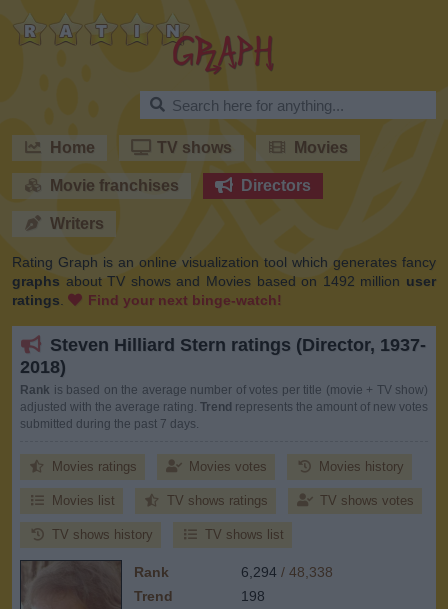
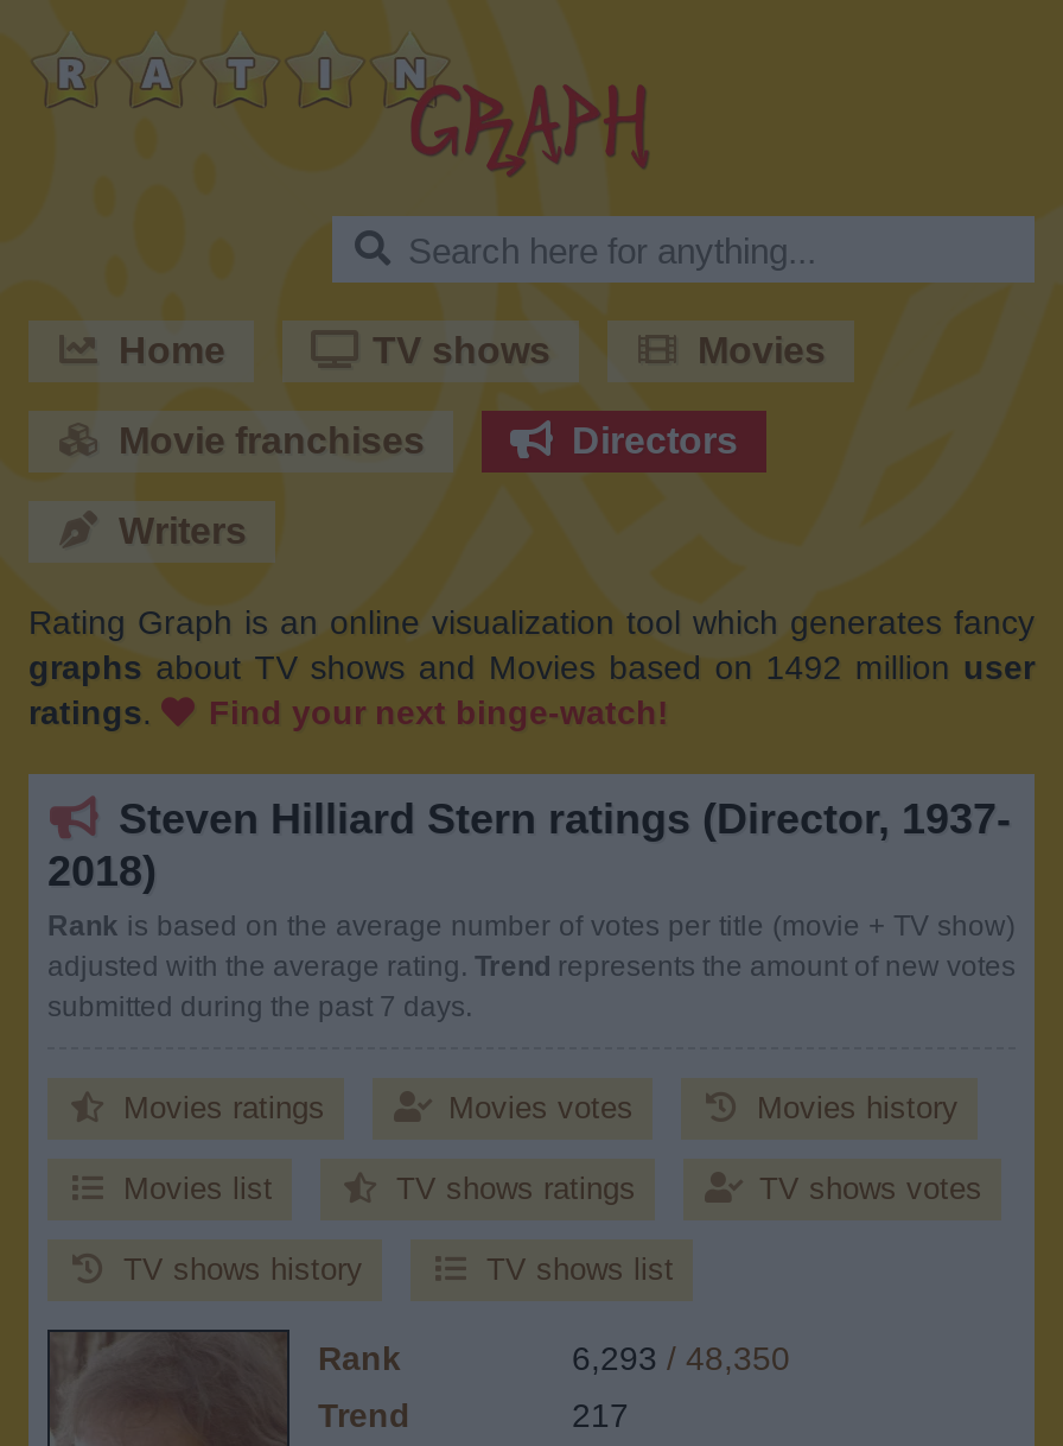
[241,564,333,580] 6,294 / 48,338 -> [572,1339,790,1377] 6,293 / 48,350
[241,588,265,604] 198 -> [572,1396,629,1434] 217

